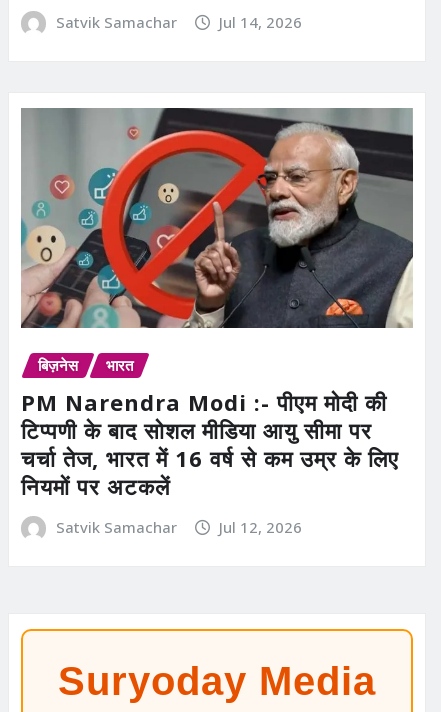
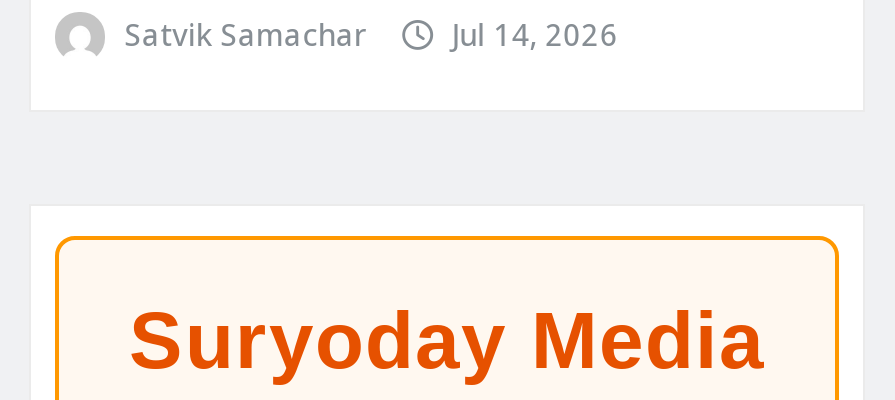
[20,107,414,537] [image] | बिज़नेस | भारत | PM Narendra Modi :- पीएम मोदी की | टिप्पणी के बाद सोशल मीडिया आयु सीमा पर | चर्चा तेज, भारत में 16 वर्ष से कम उम्र के लिए | नियमों पर अटकलें | Satvik Samachar | Jul 12, 2026 -> none

